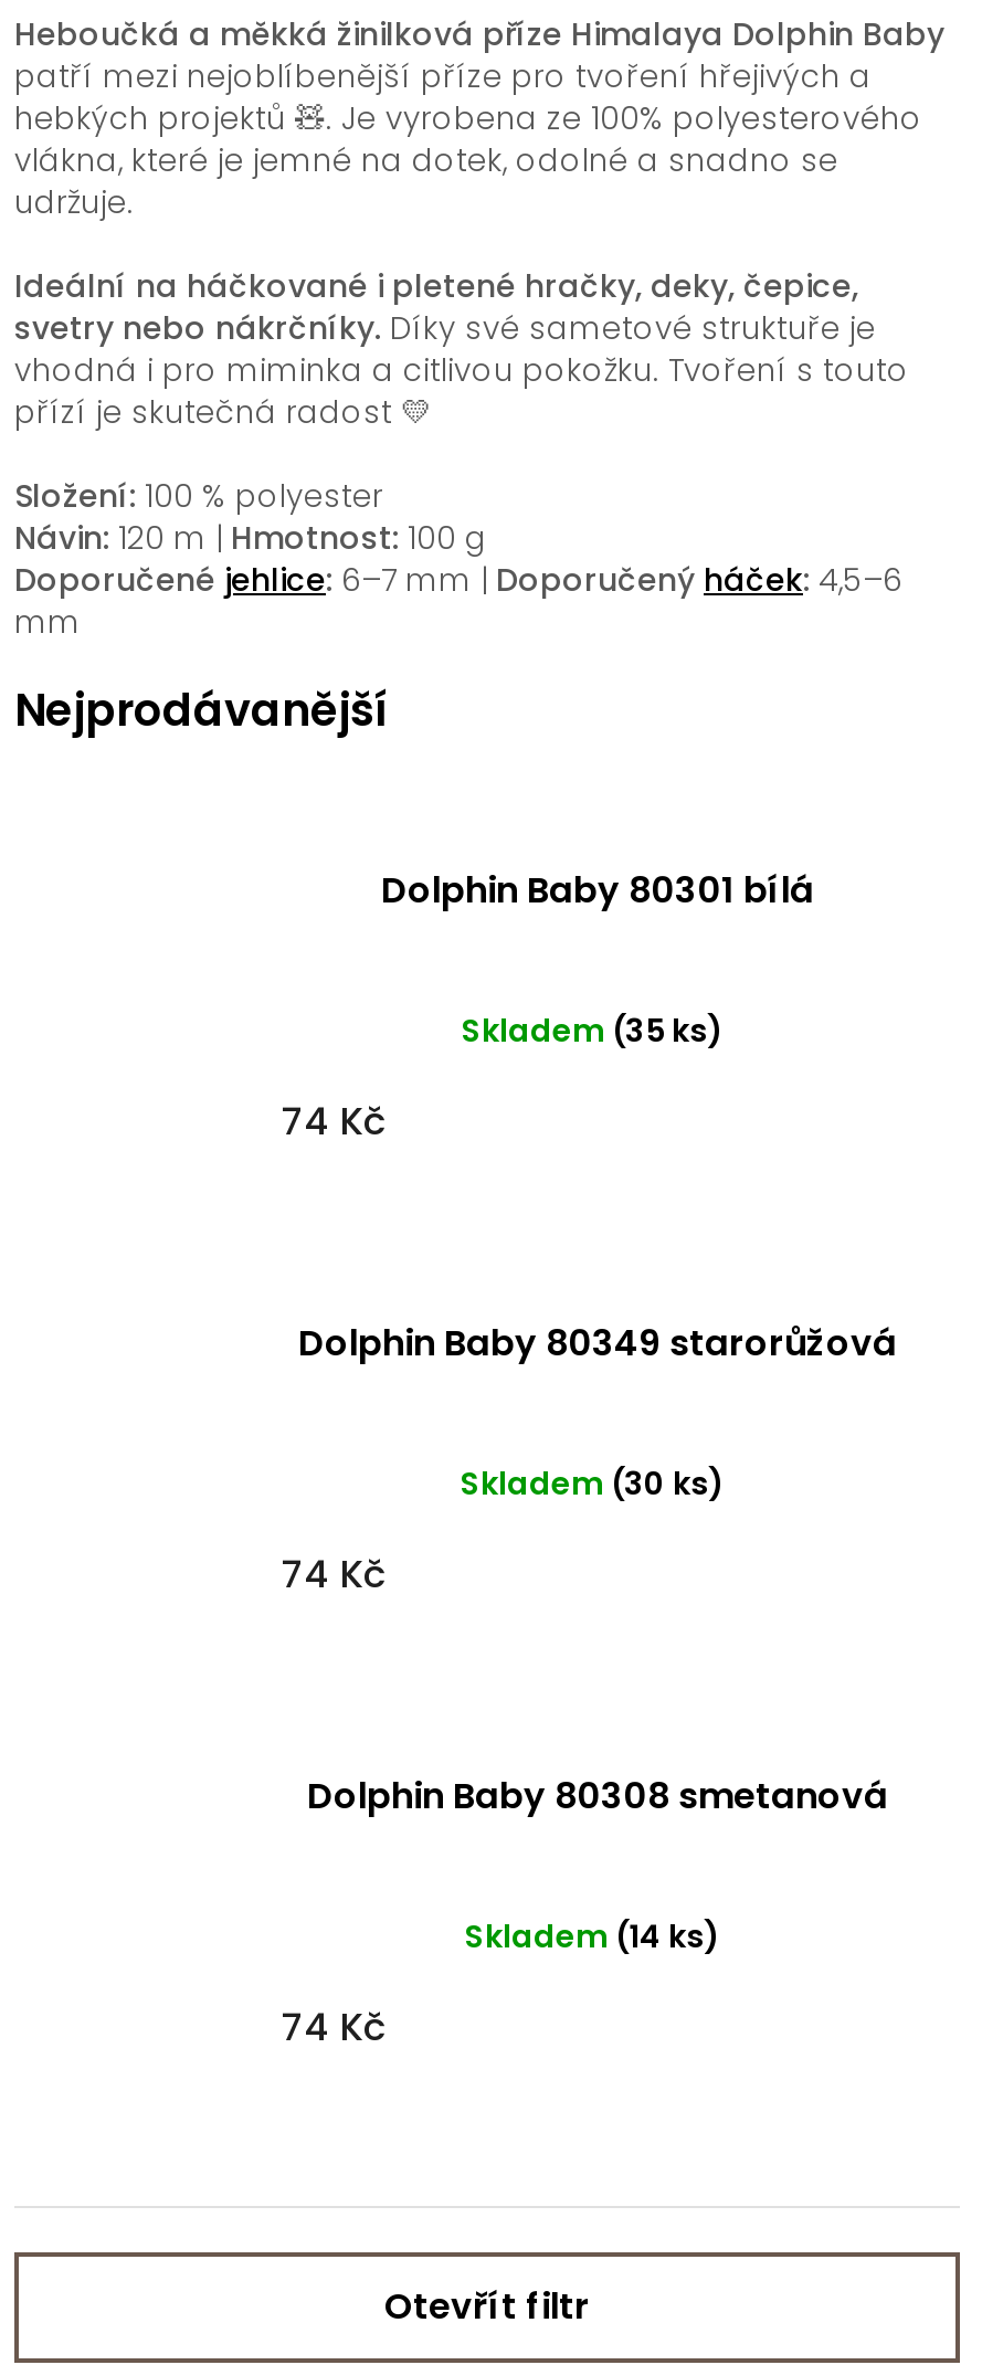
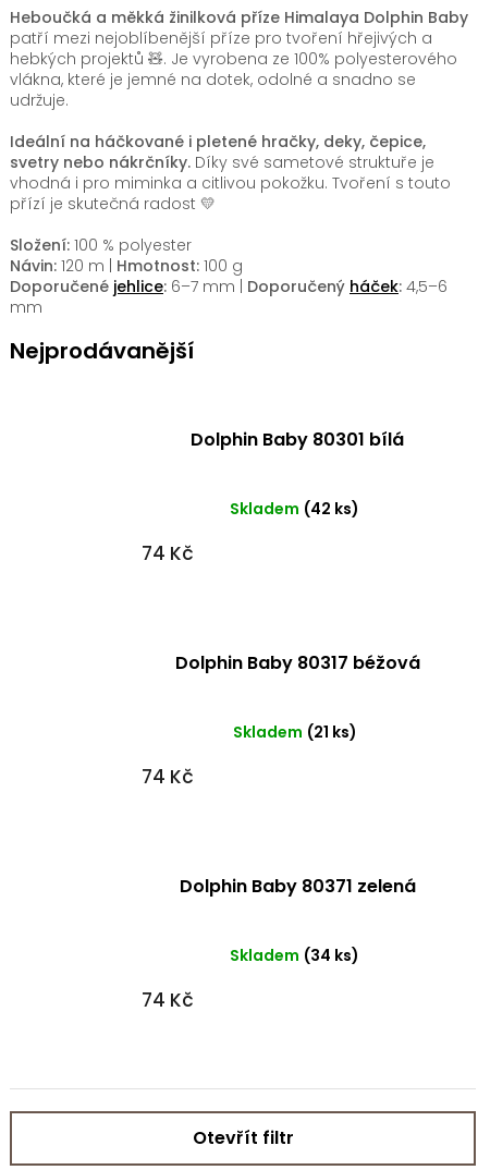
[462,1008,722,1052] Skladem (35 ks) -> [230,497,359,519] Skladem (42 ks)
[298,1317,897,1368] Dolphin Baby 80349 starorůžová -> [175,650,420,675] Dolphin Baby 80317 béžová
[461,1461,724,1505] Skladem (30 ks) -> [232,721,357,743] Skladem (21 ks)
[307,1770,888,1821] Dolphin Baby 80308 smetanová -> [179,873,415,898] Dolphin Baby 80371 zelená
[465,1913,719,1958] Skladem (14 ks) -> [230,944,359,966] Skladem (34 ks)

